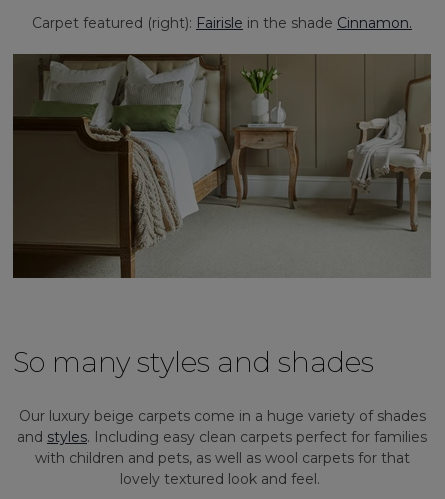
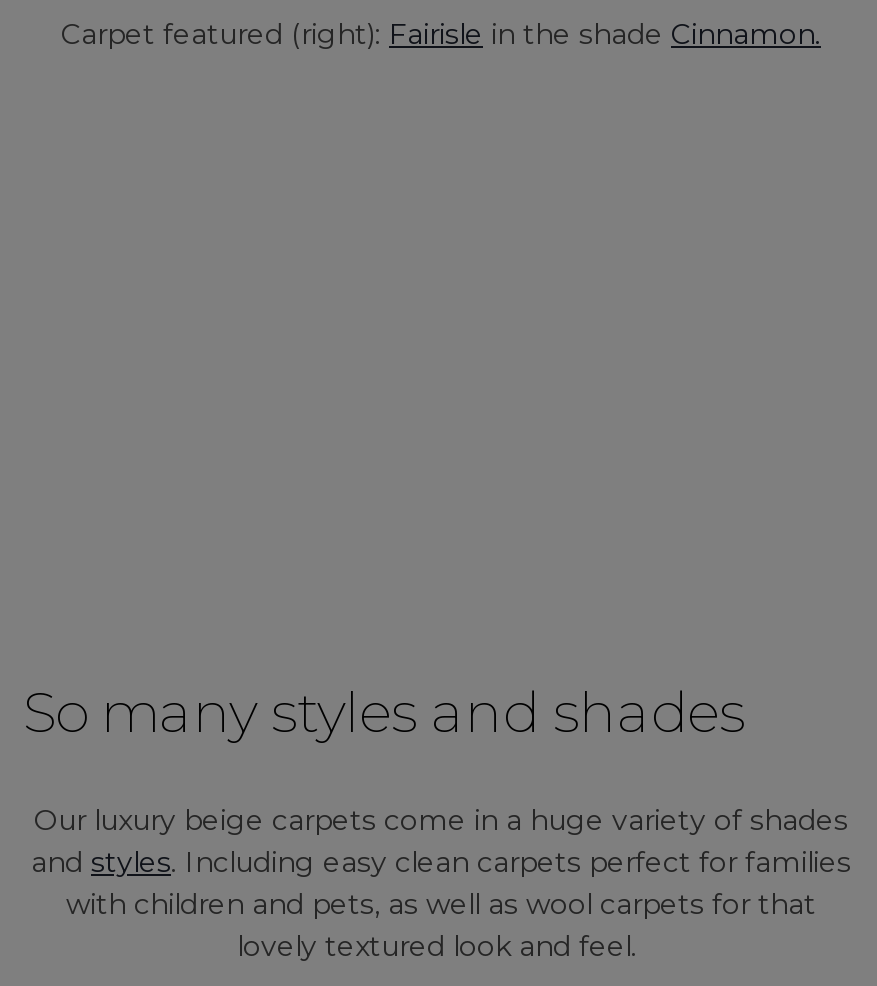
[12,53,432,279] [image] -> none

